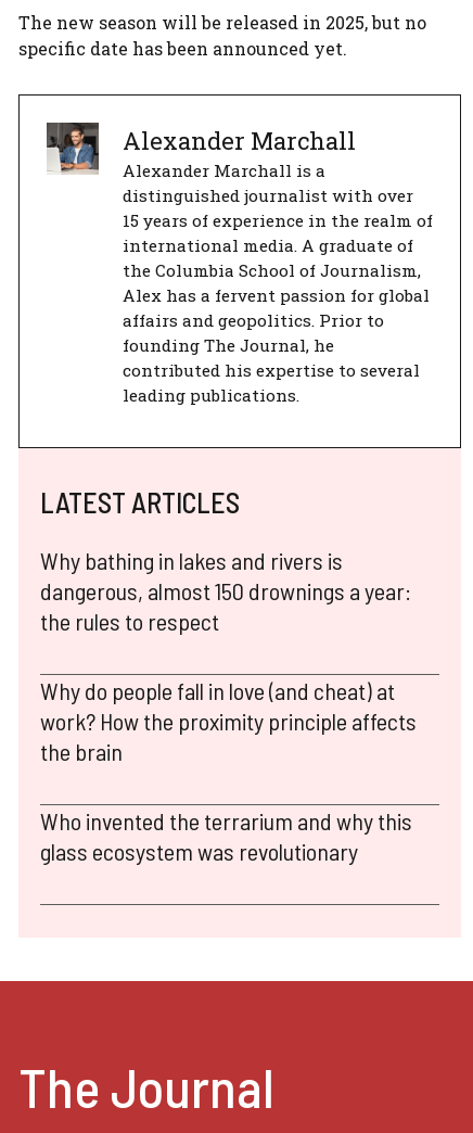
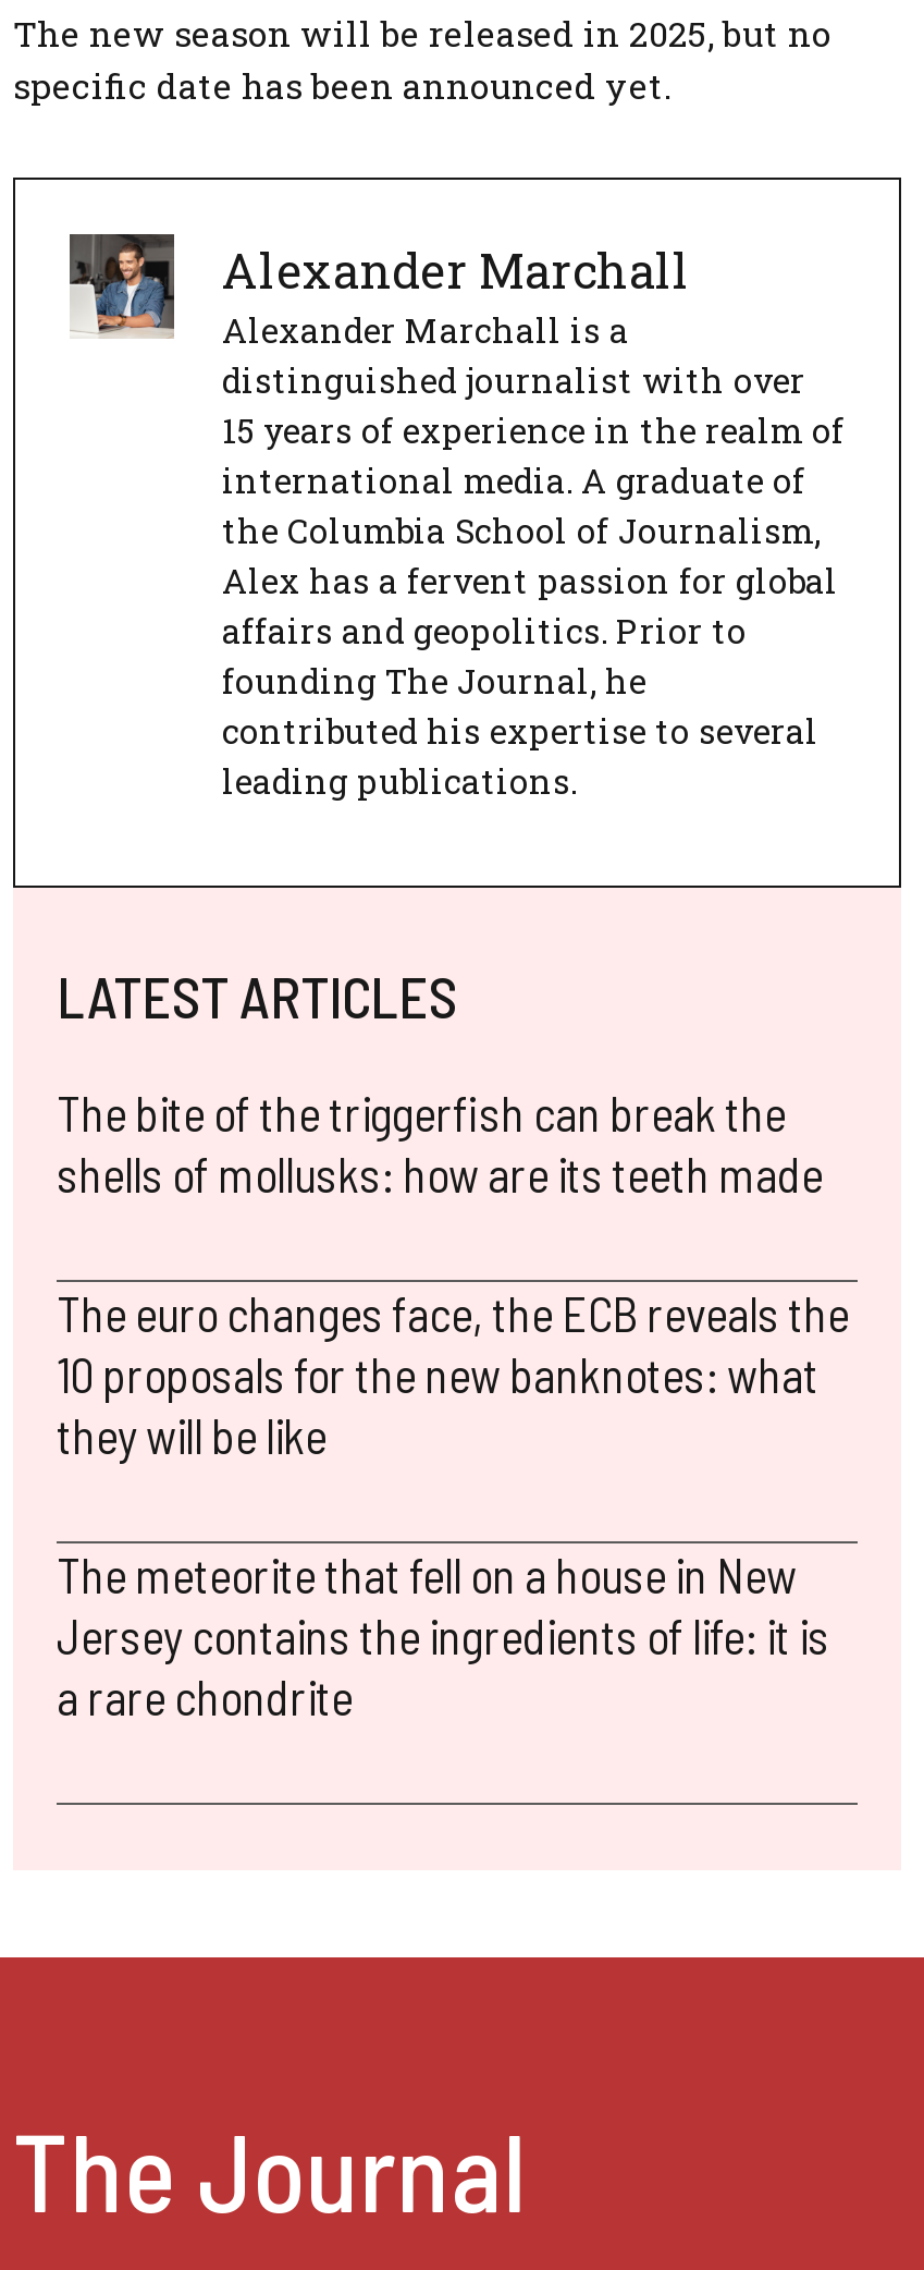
[40,546,411,635] Why bathing in lakes and rivers is | dangerous, almost 150 drownings a year: | the rules to respect -> [57,1084,823,1202] The bite of the triggerfish can break the | shells of mollusks: how are its teeth made
[40,676,417,765] Why do people fall in love (and cheat) at | work? How the proximity principle affects | the brain -> [57,1285,849,1463] The euro changes face, the ECB reveals the | 10 proposals for the new banknotes: what | they will be like
[40,807,412,865] Who invented the terrarium and why this | glass ecosystem was revolutionary -> [57,1546,829,1725] The meteorite that fell on a house in New | Jersey contains the ingredients of life: it is | a rare chondrite

